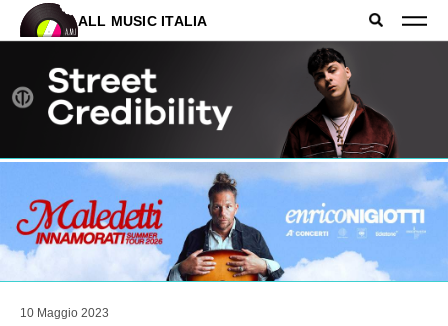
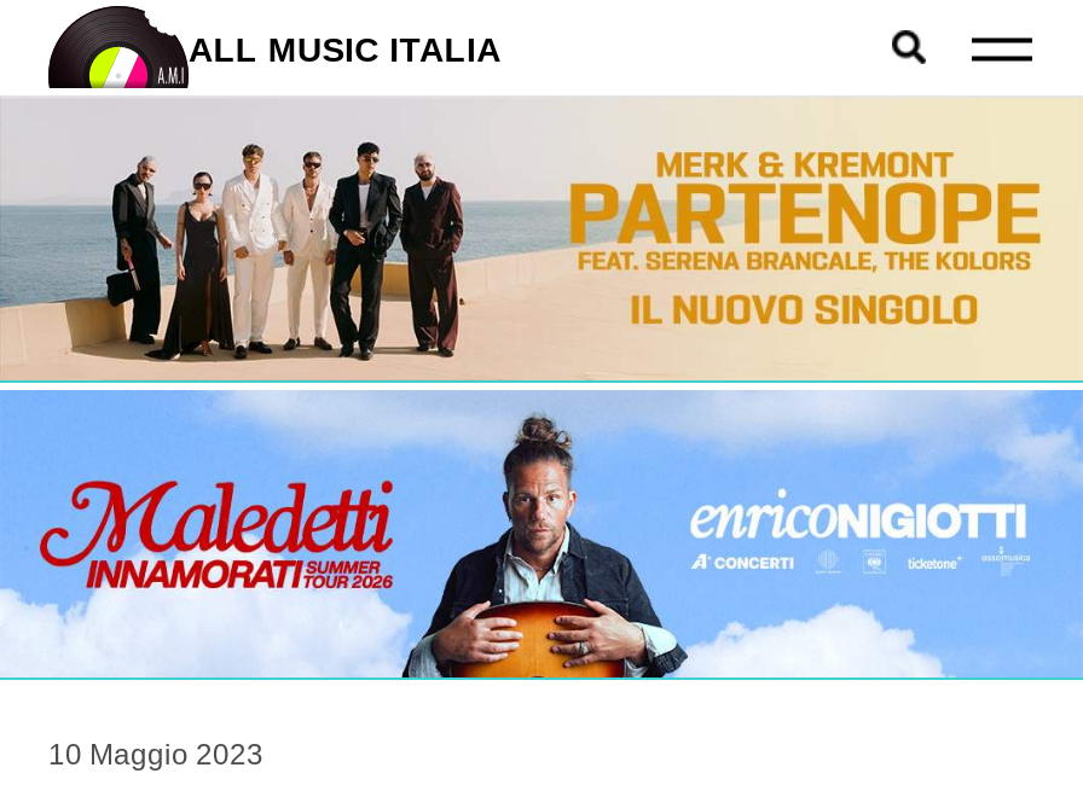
[3,40,445,159] [image] -> [7,98,1076,380] [image]

